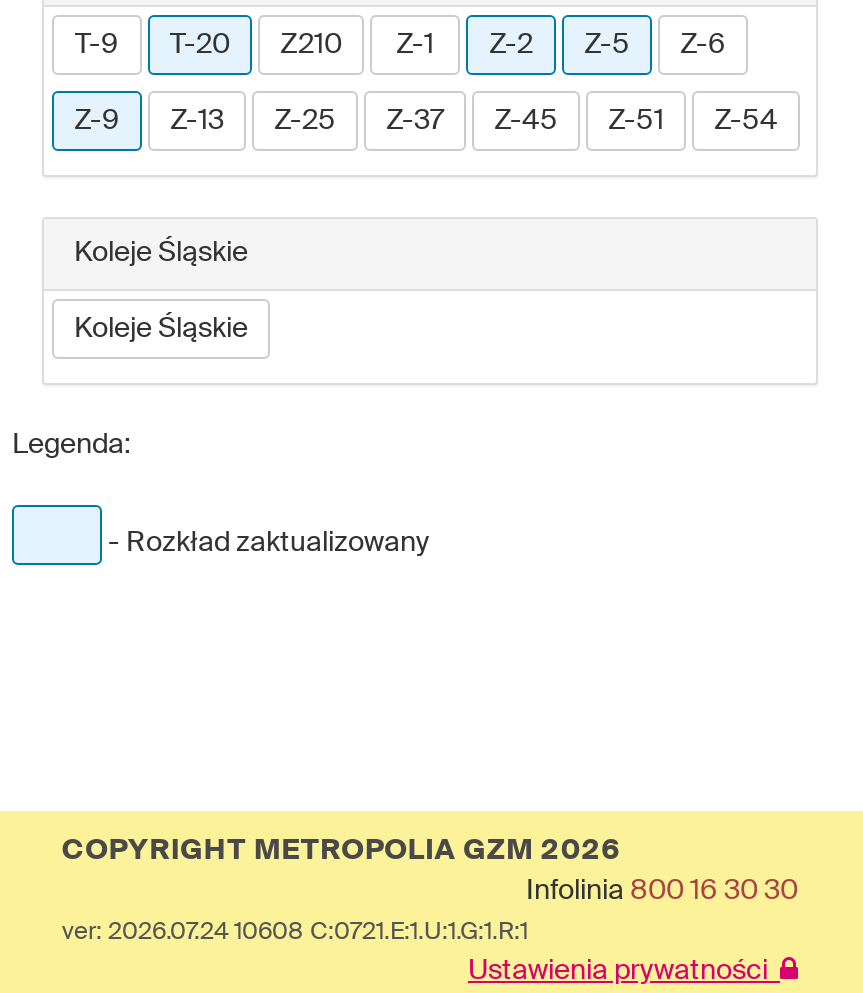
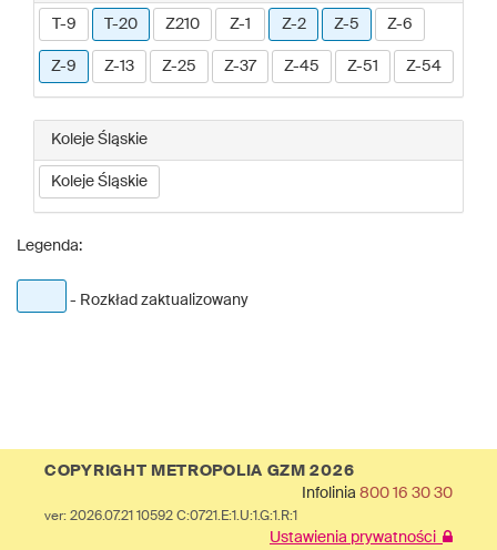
[62,921,528,945] ver: 2026.07.24 10608 C:0721.E:1.U:1.G:1.R:1 -> [44,510,297,523] ver: 2026.07.21 10592 C:0721.E:1.U:1.G:1.R:1

